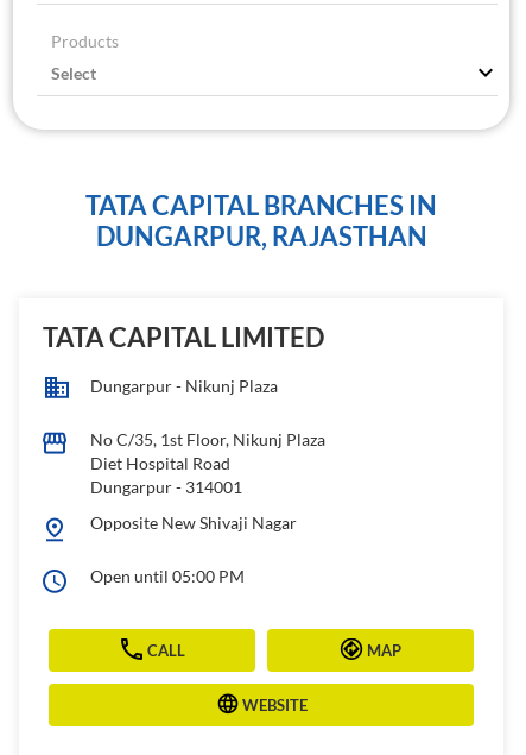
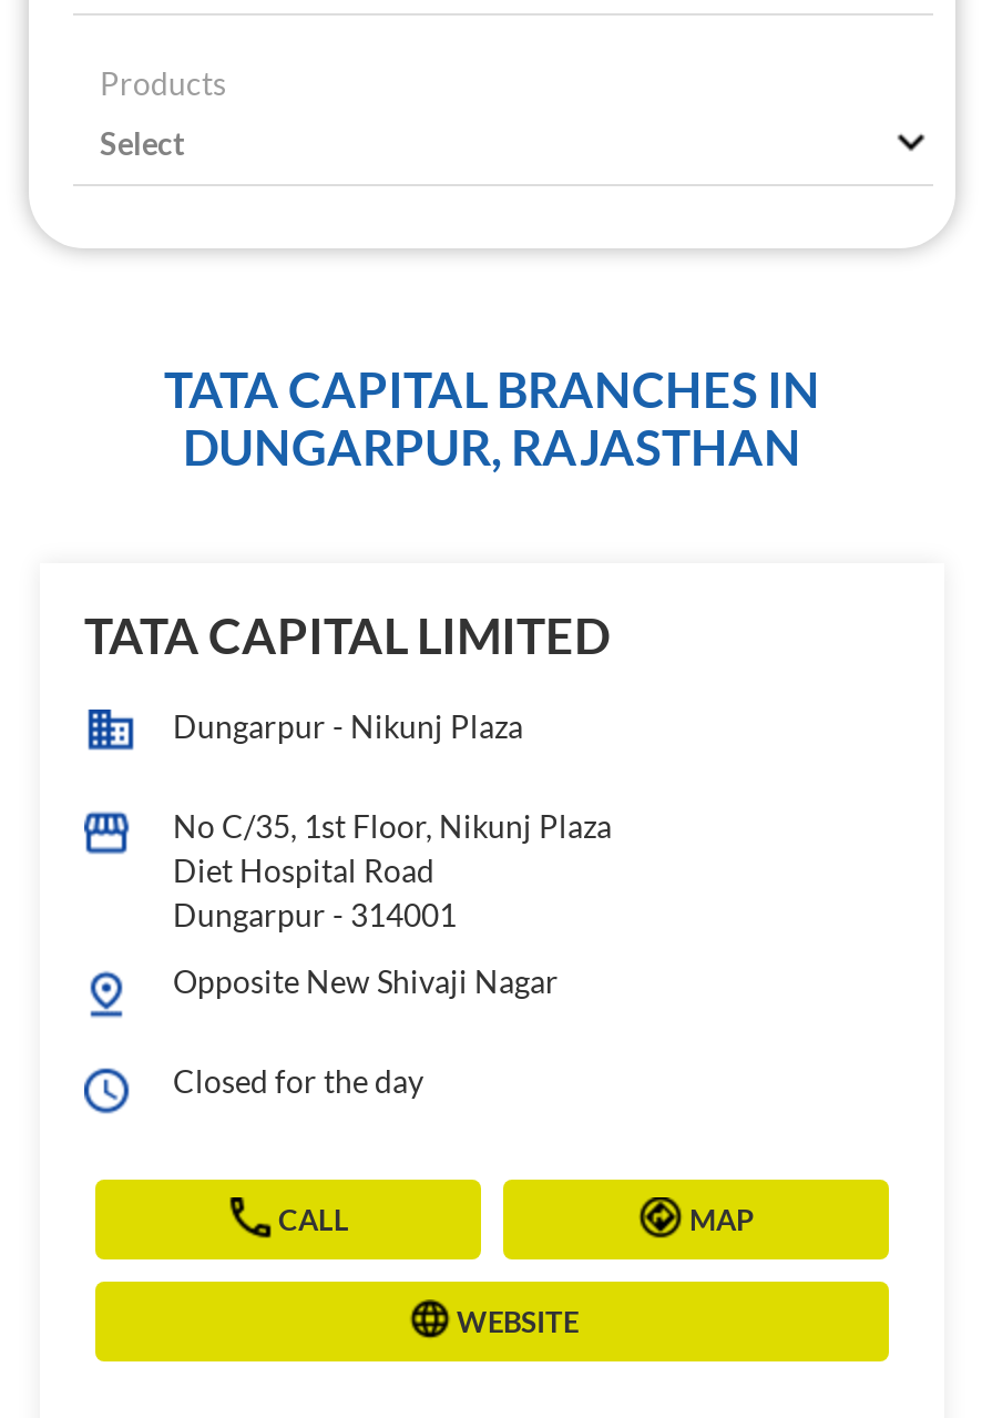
[90,566,245,587] Open until 05:00 PM -> [173,1063,423,1101] Closed for the day

